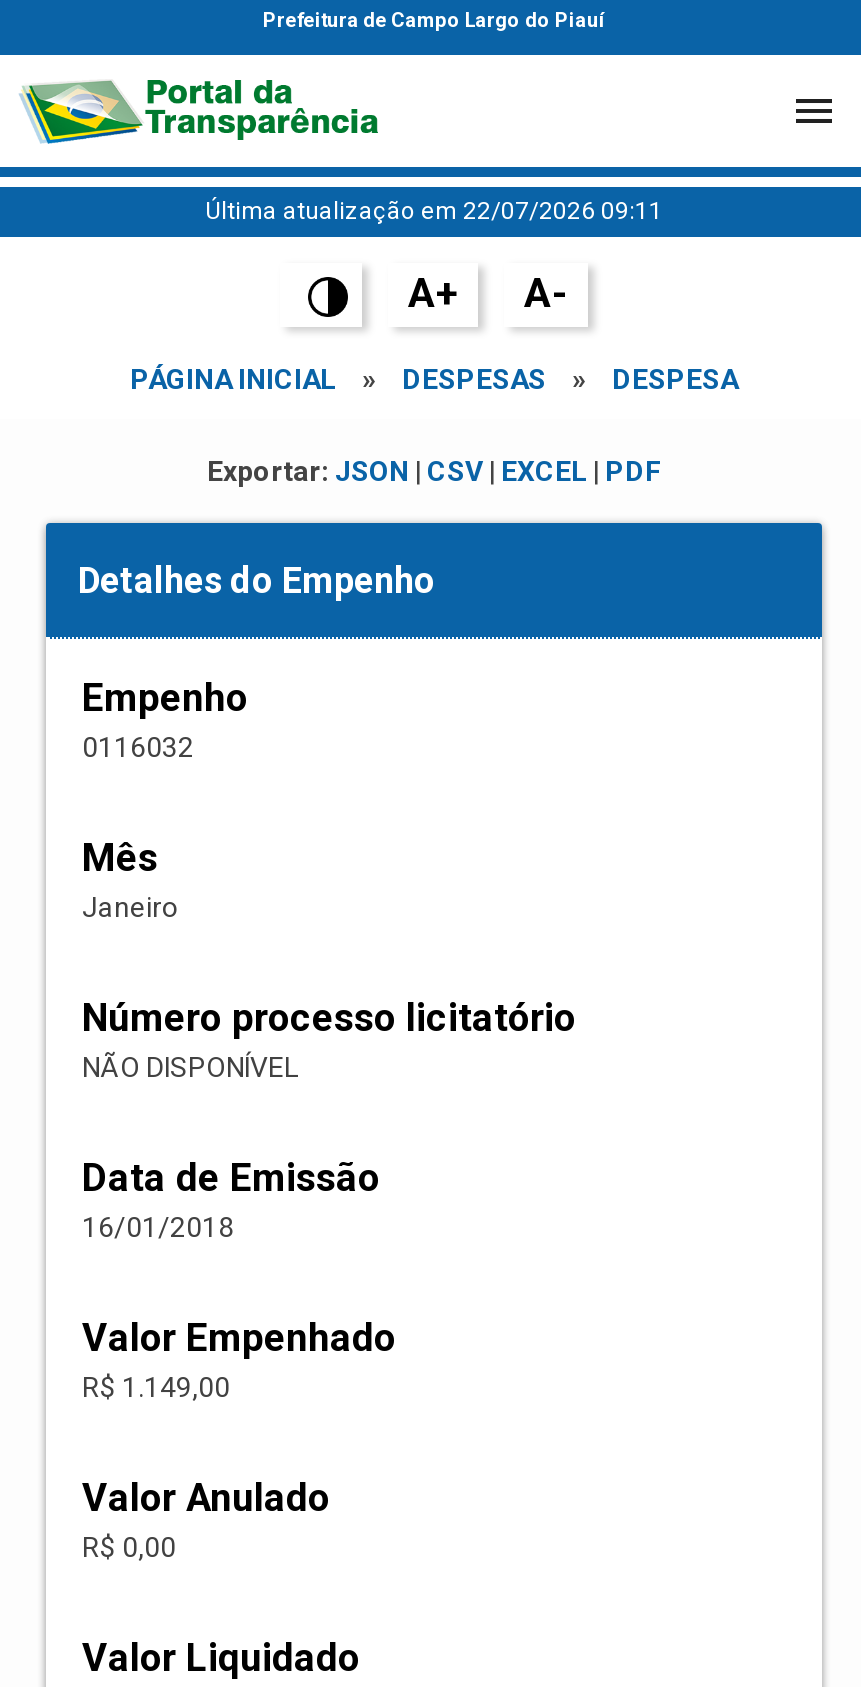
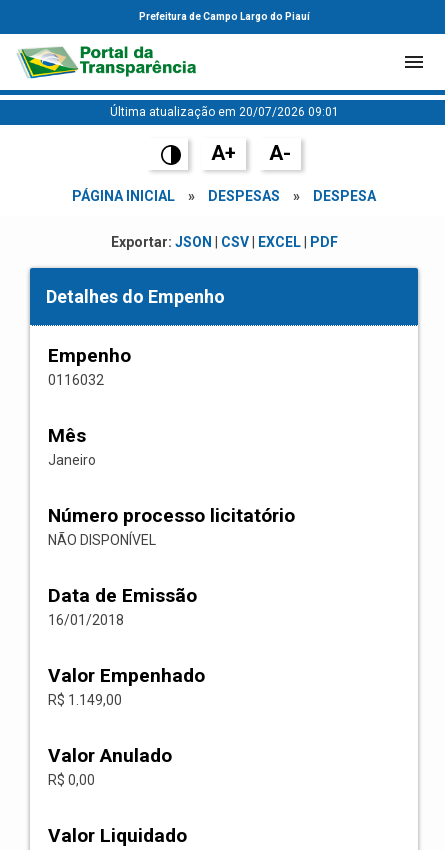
[205,197,663,225] Última atualização em 22/07/2026 09:11 -> [109,105,338,119] Última atualização em 20/07/2026 09:01

